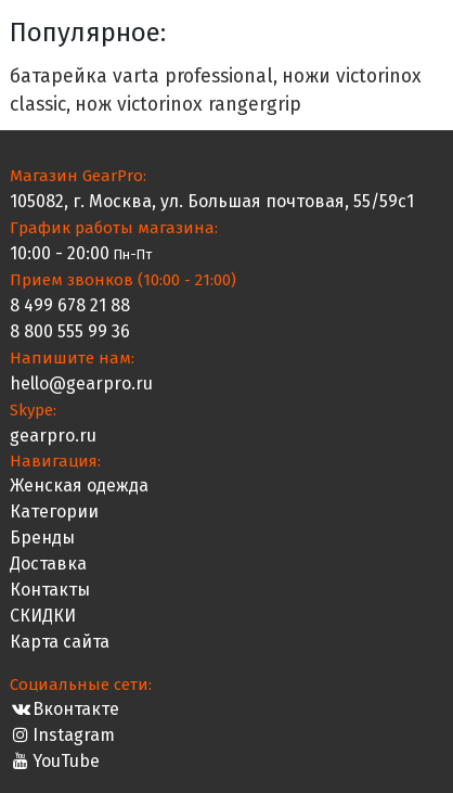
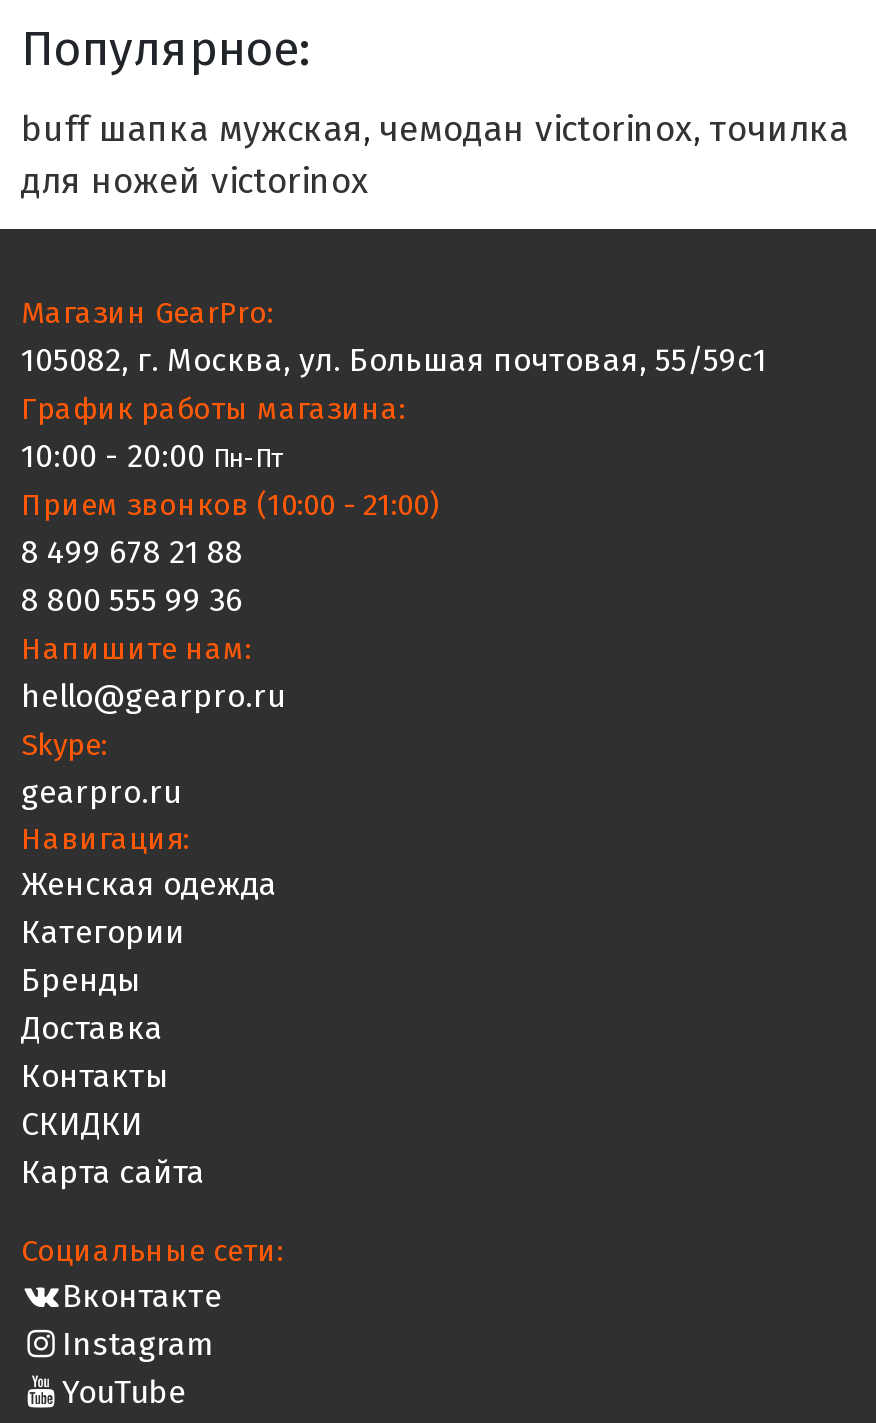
[10,65,422,116] батарейка varta professional, ножи victorinox | classic, нож victorinox rangergrip -> [21,109,849,203] buff шапка мужская, чемодан victorinox, точилка | для ножей victorinox

